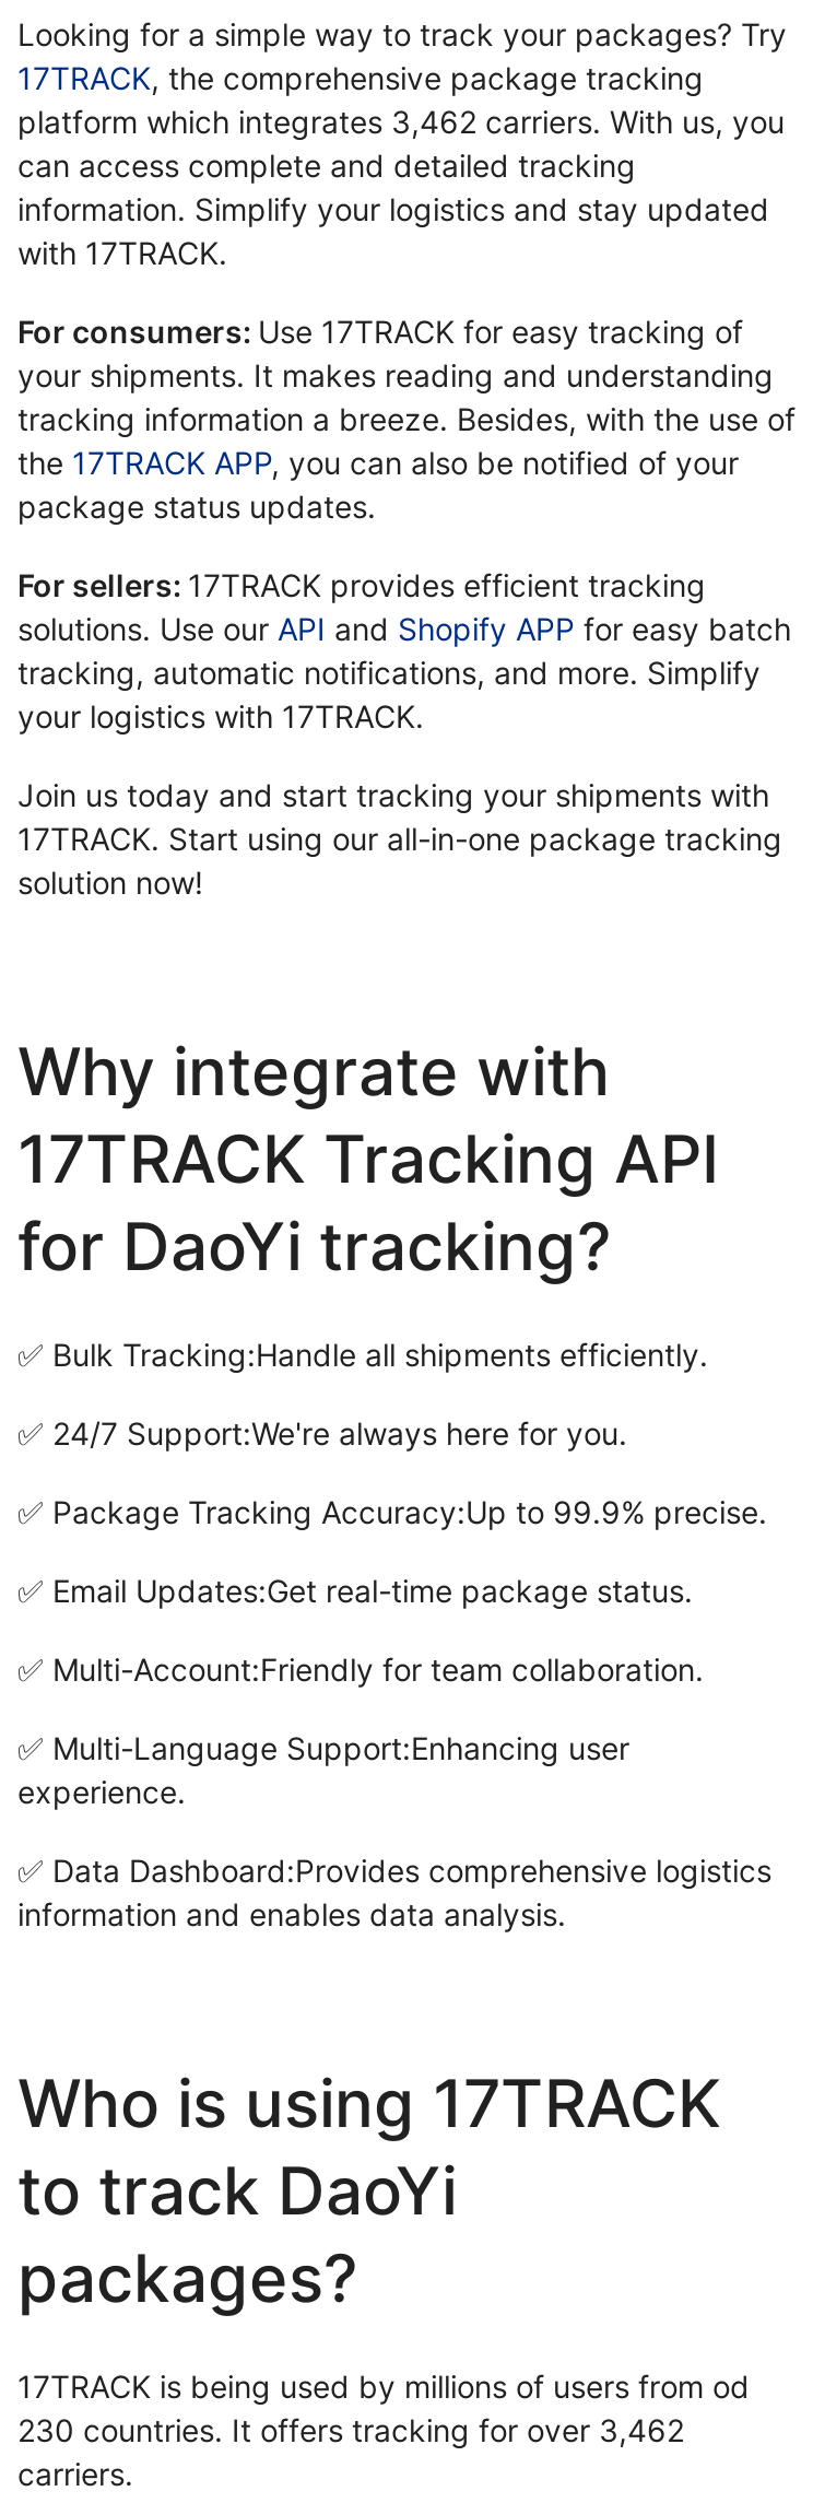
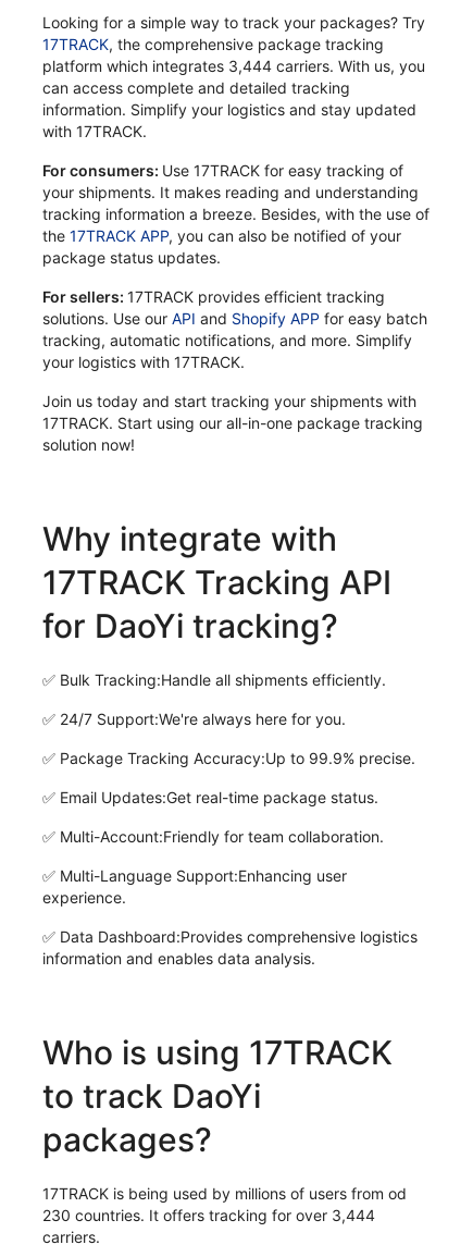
[17,104,785,141] platform which integrates 3,462 carriers. With us, you -> [42,57,425,76] platform which integrates 3,444 carriers. With us, you
[17,2412,684,2449] 230 countries. It offers tracking for over 3,462 -> [42,1206,375,1225] 230 countries. It offers tracking for over 3,444

